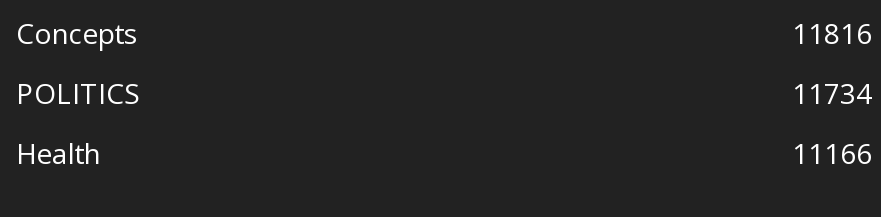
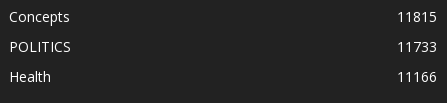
[792,13,872,51] 11816 -> [397,6,437,25] 11815
[792,73,872,111] 11734 -> [397,36,437,55] 11733

